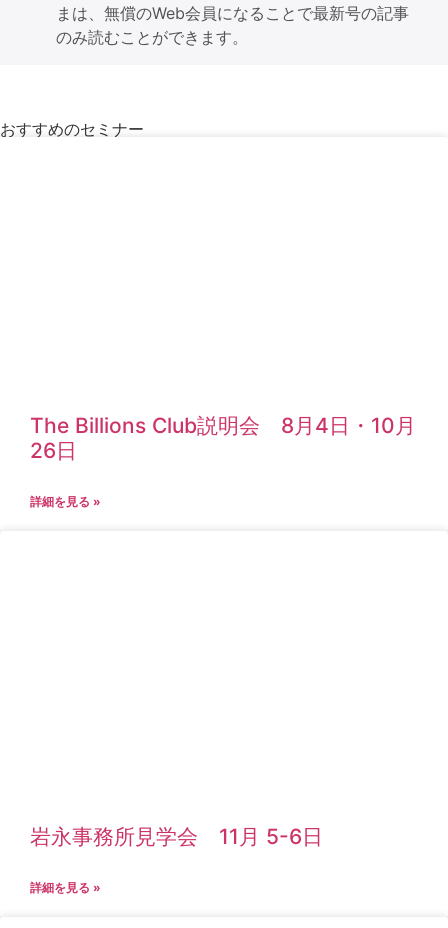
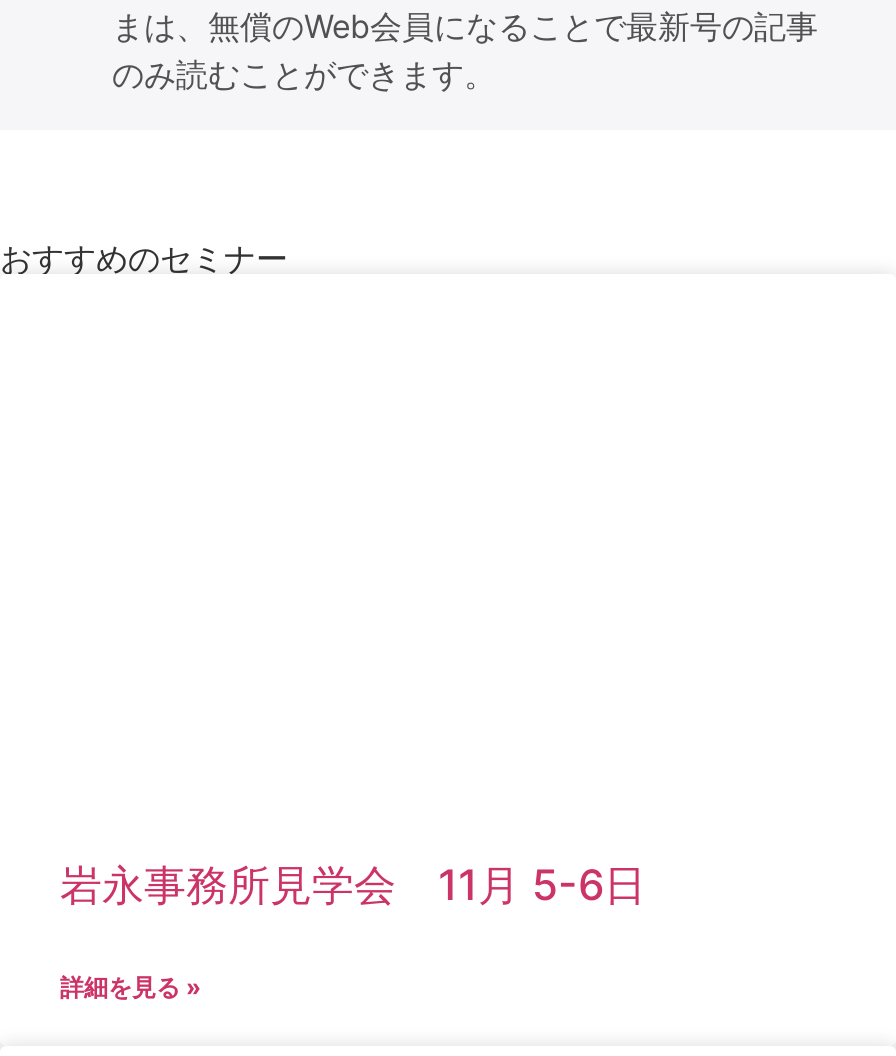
[30,413,416,509] The Billions Club説明会 8月4日・10月 | 26日 | 詳細を見る » -> none

